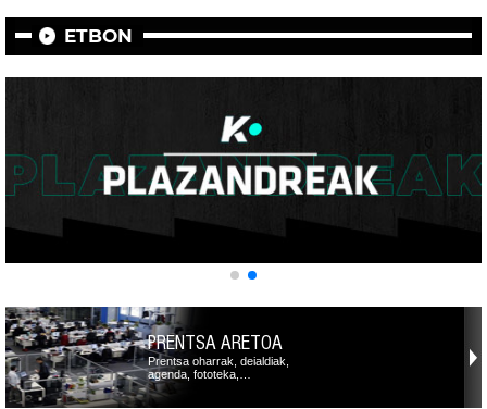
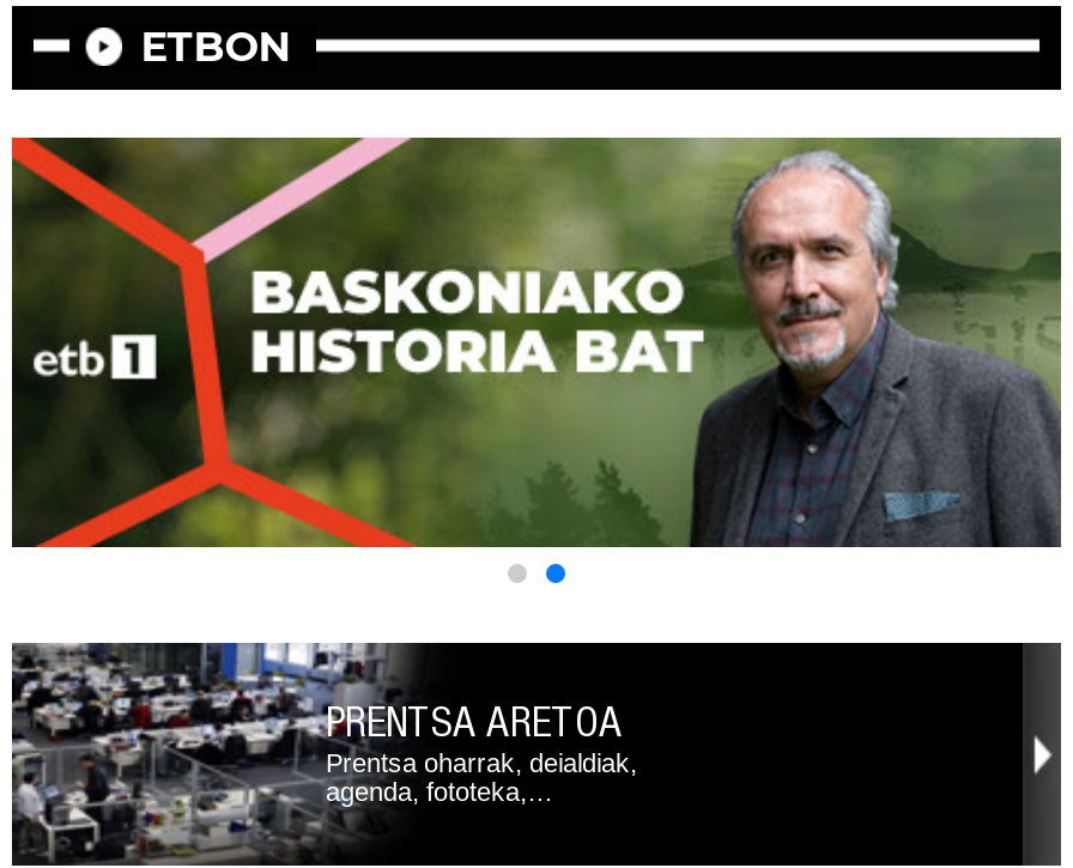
[4,76,483,264] [image] -> [10,135,1063,550] [image]

